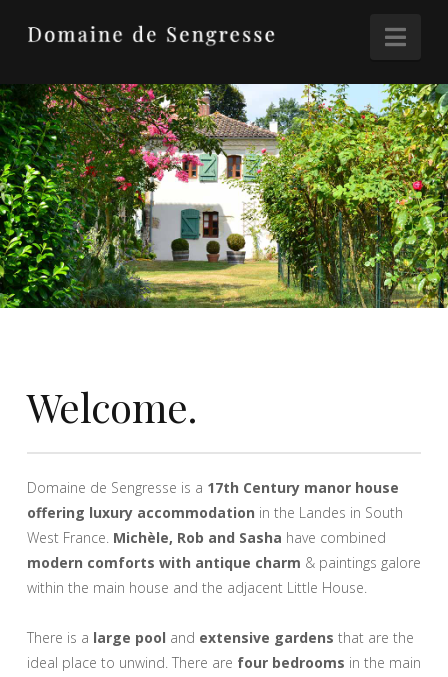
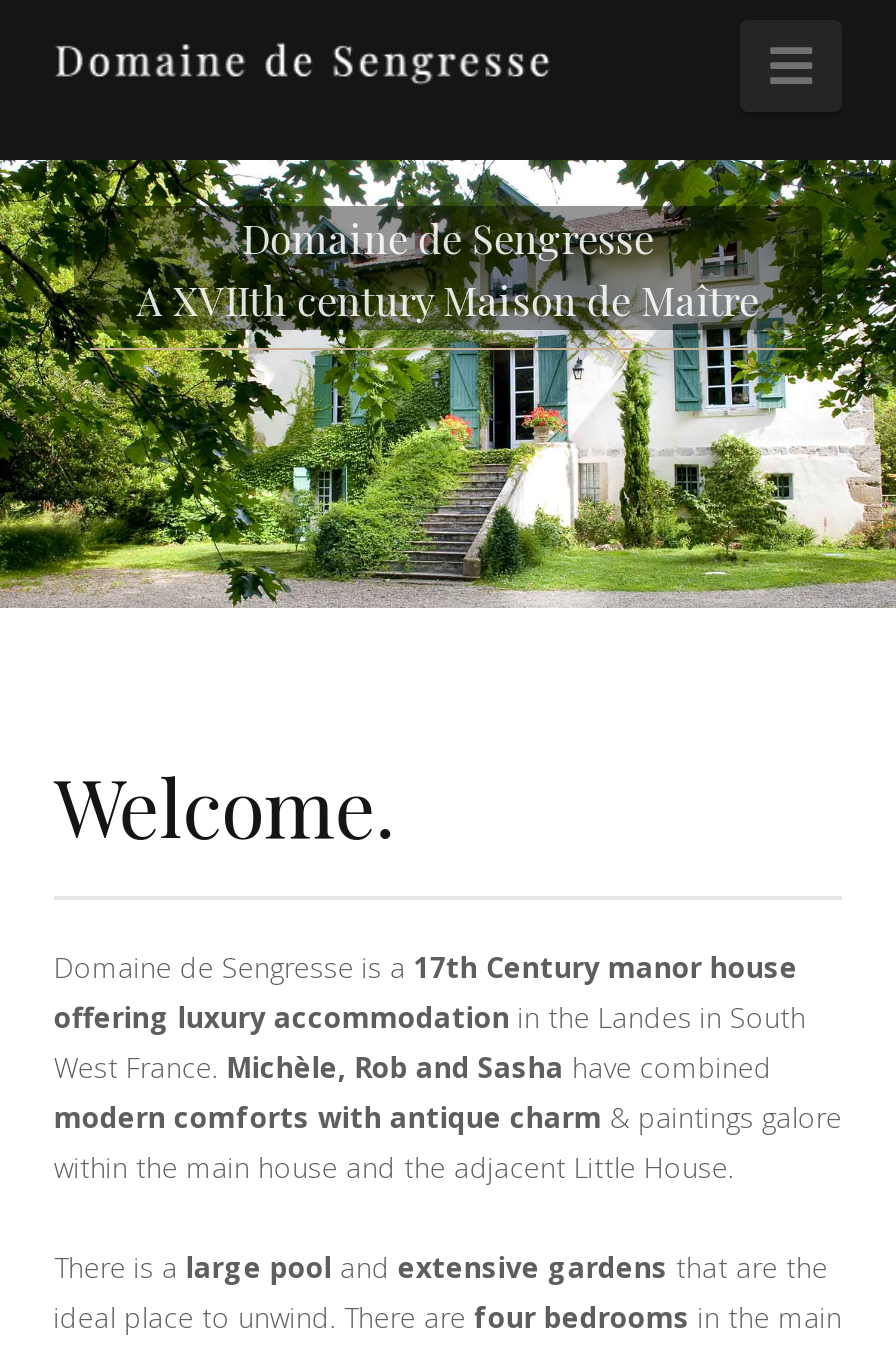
[3,83,445,309] [image] -> [6,158,890,608] [image]

